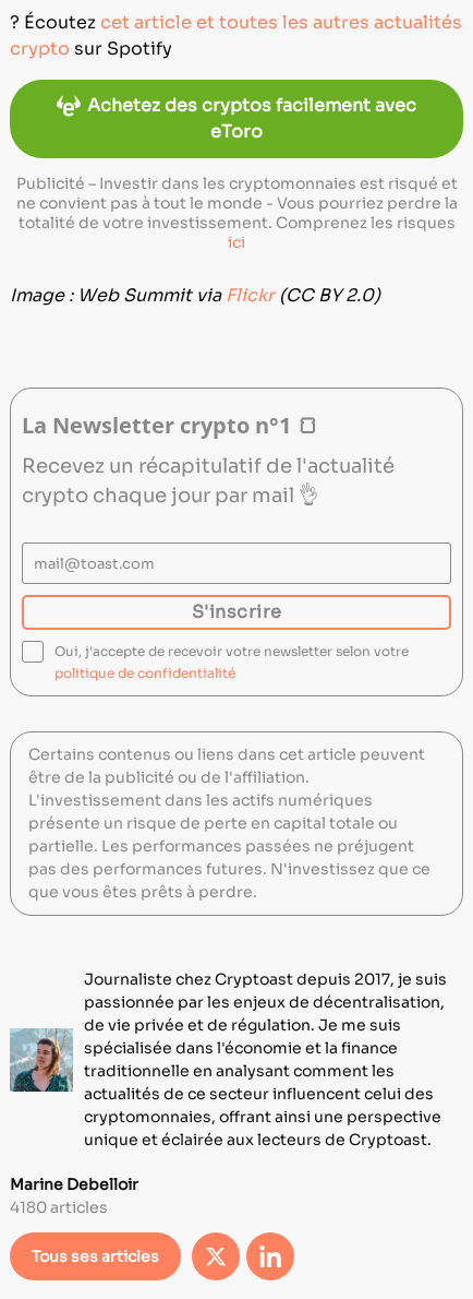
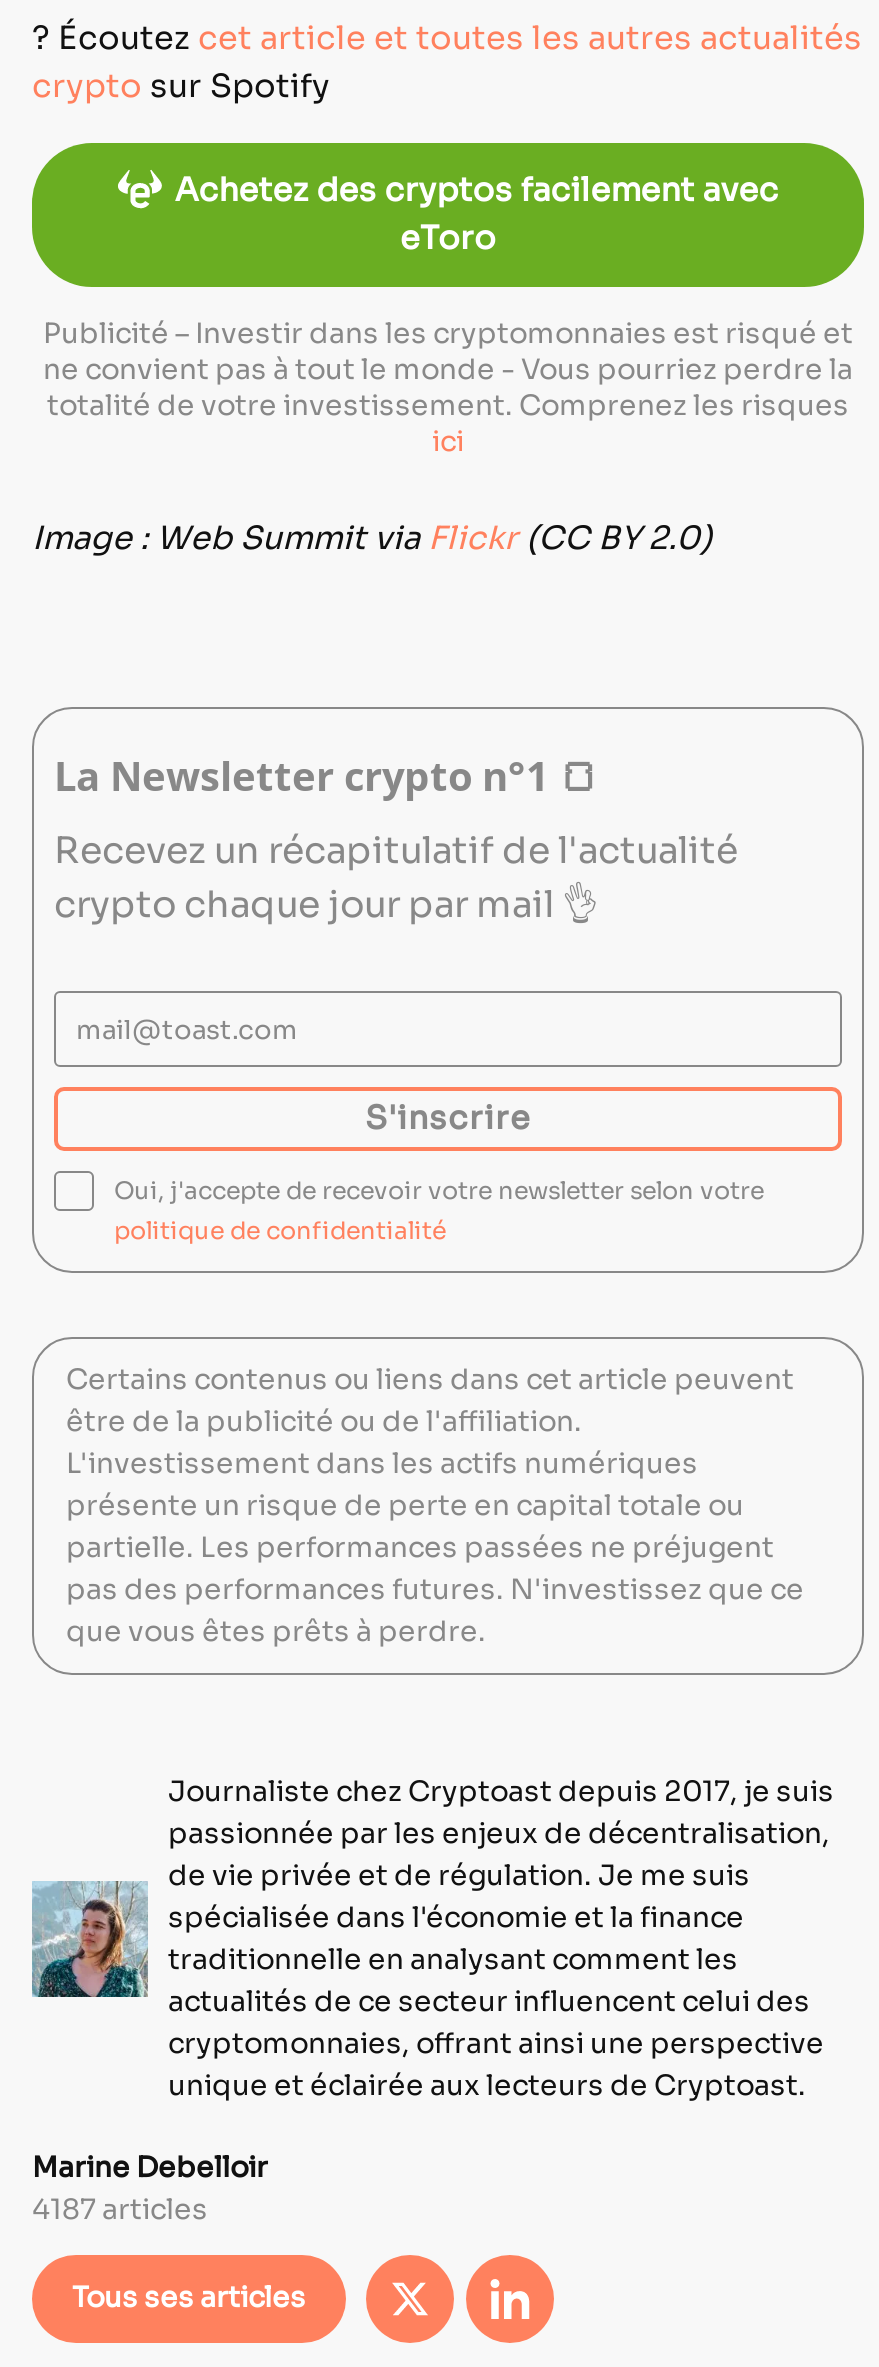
[10,1198,108,1217] 4180 articles -> [32,2190,208,2226] 4187 articles

